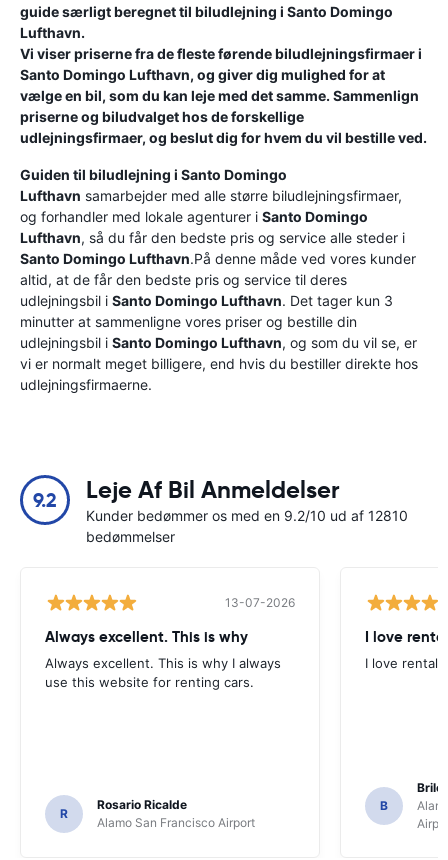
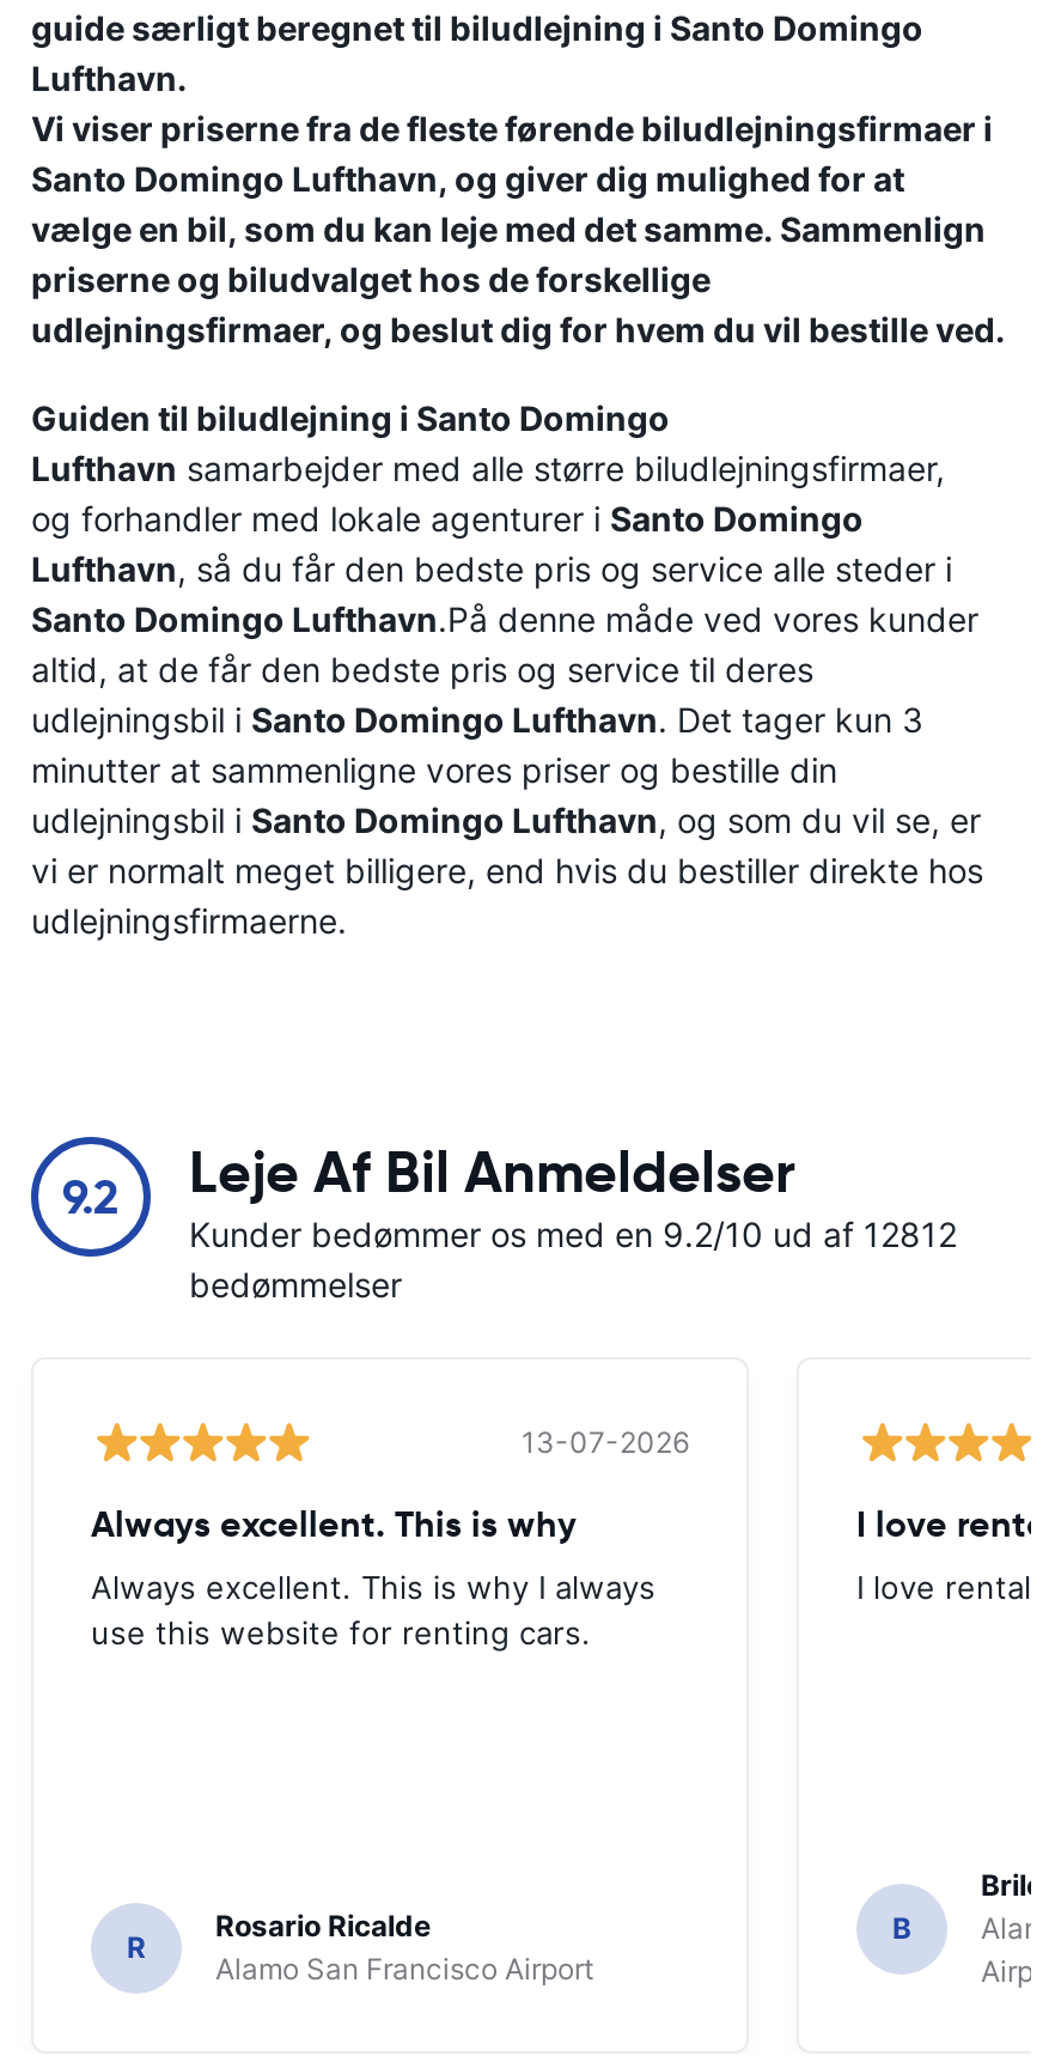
[86,507,408,524] Kunder bedømmer os med en 9.2/10 ud af 12810 -> [189,1214,957,1254] Kunder bedømmer os med en 9.2/10 ud af 12812

